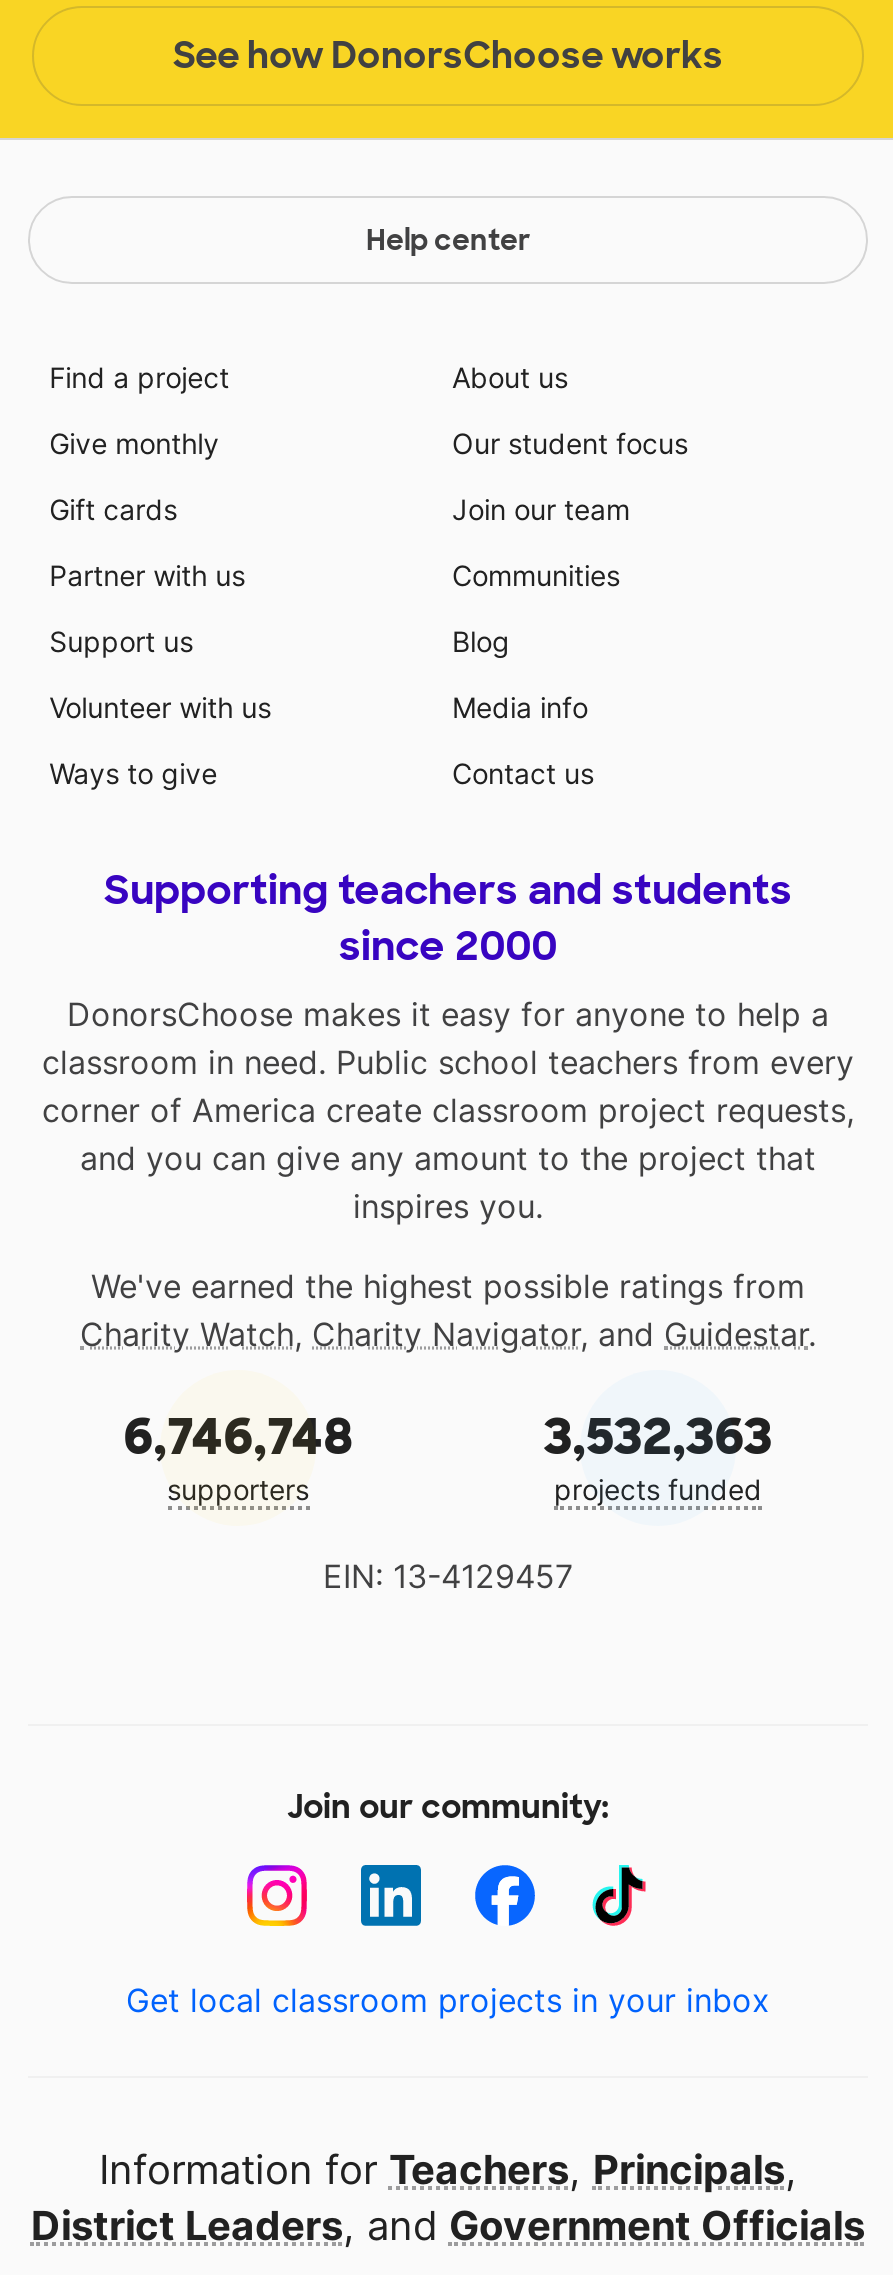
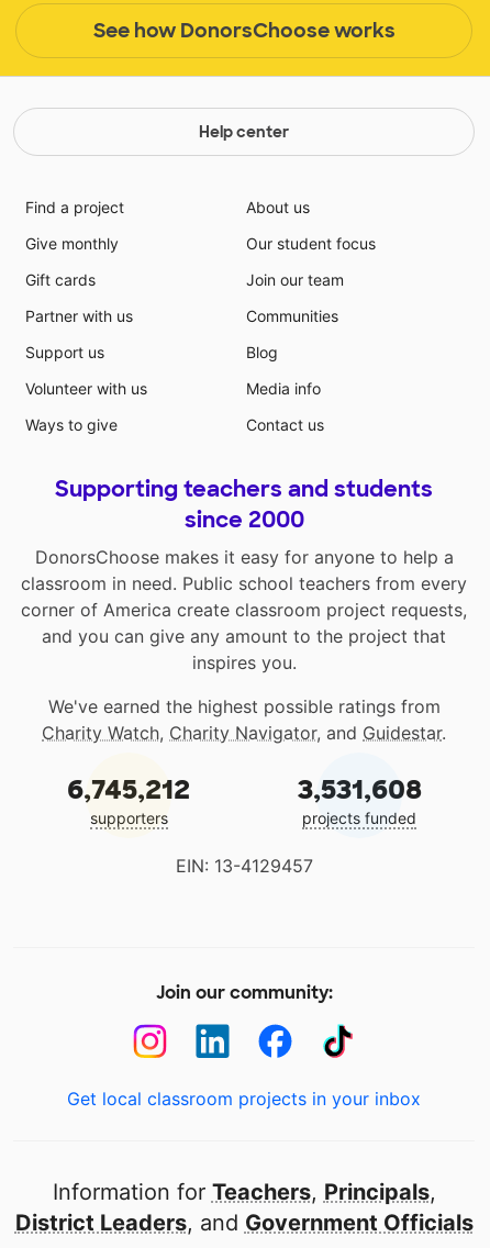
[123,1407,353,1469] 6,746,748 -> [67,773,190,807] 6,745,212
[544,1407,772,1469] 3,532,363 -> [297,773,421,807] 3,531,608

